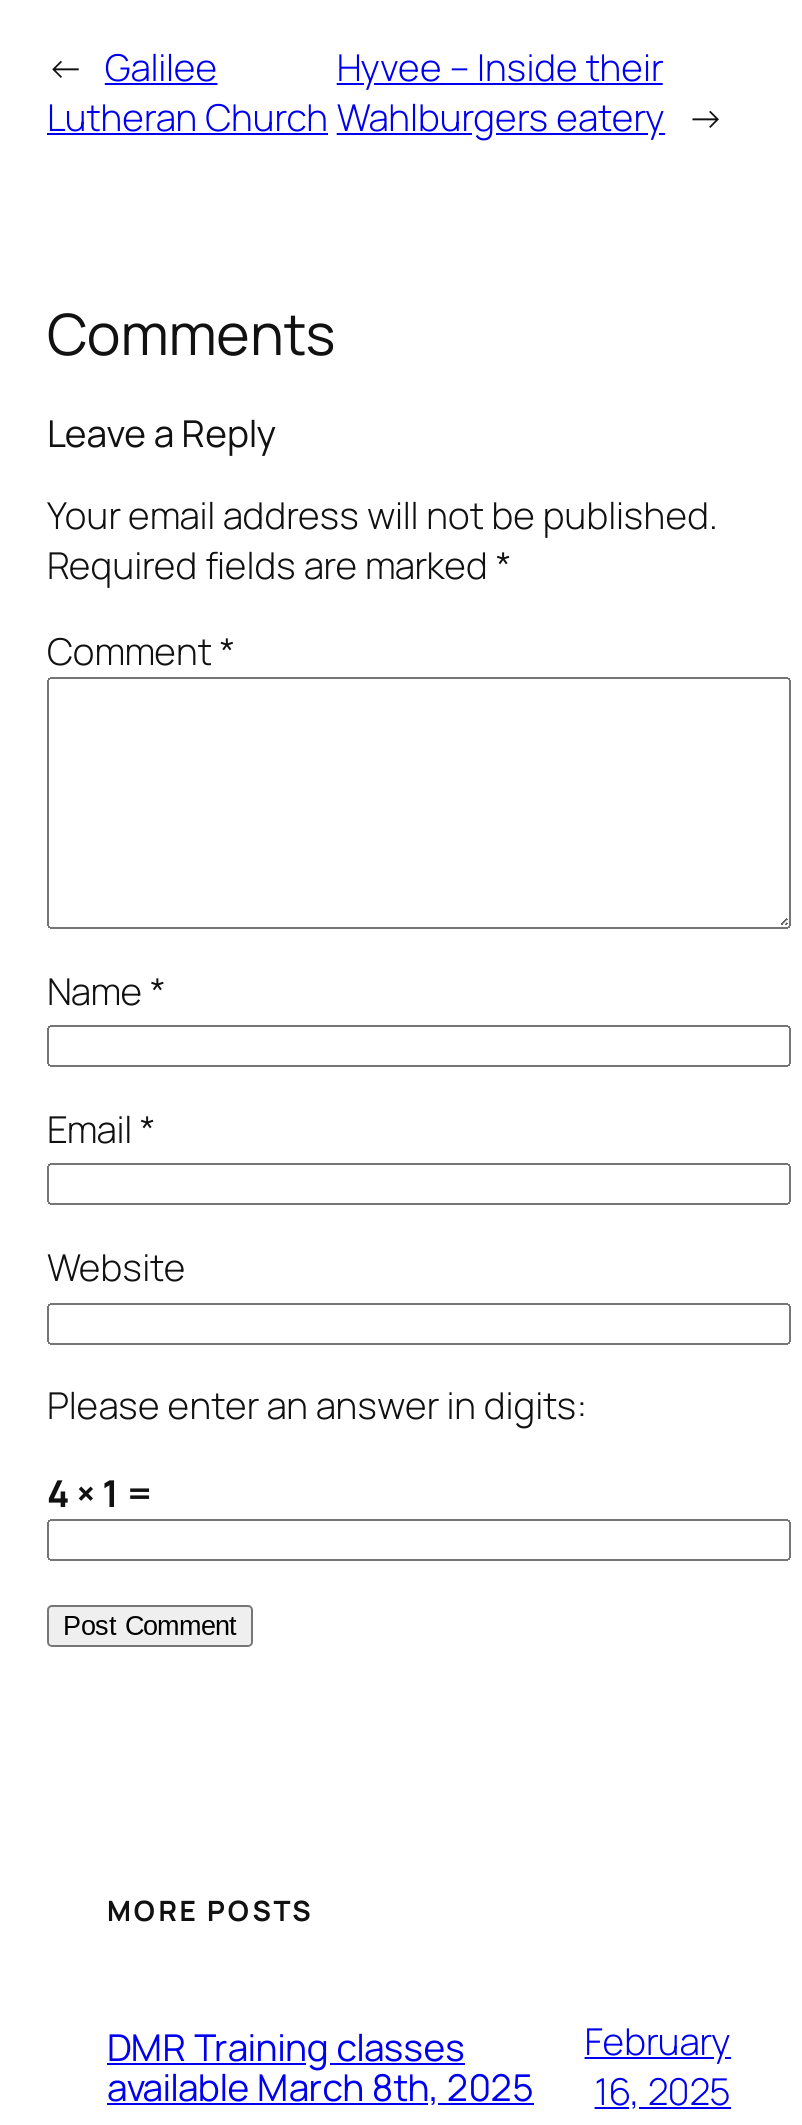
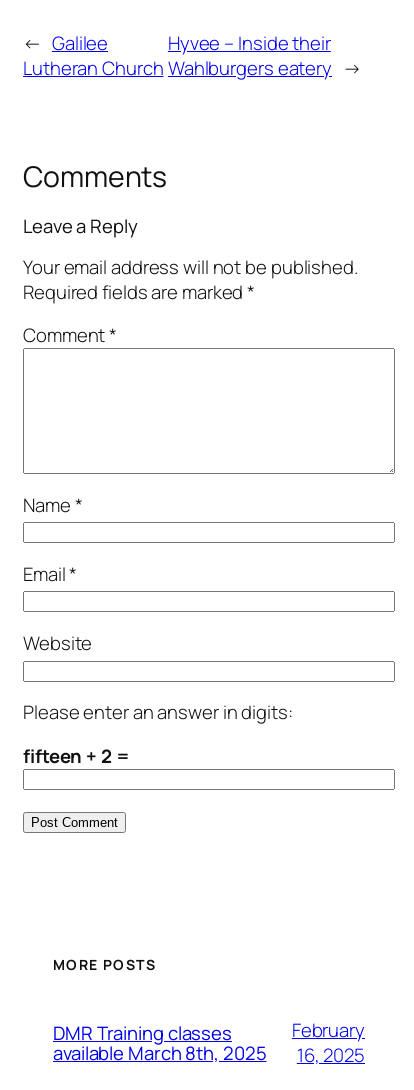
[47,1466,154,1518] 4 × 1 = -> [23,743,130,769] fifteen + 2 =

